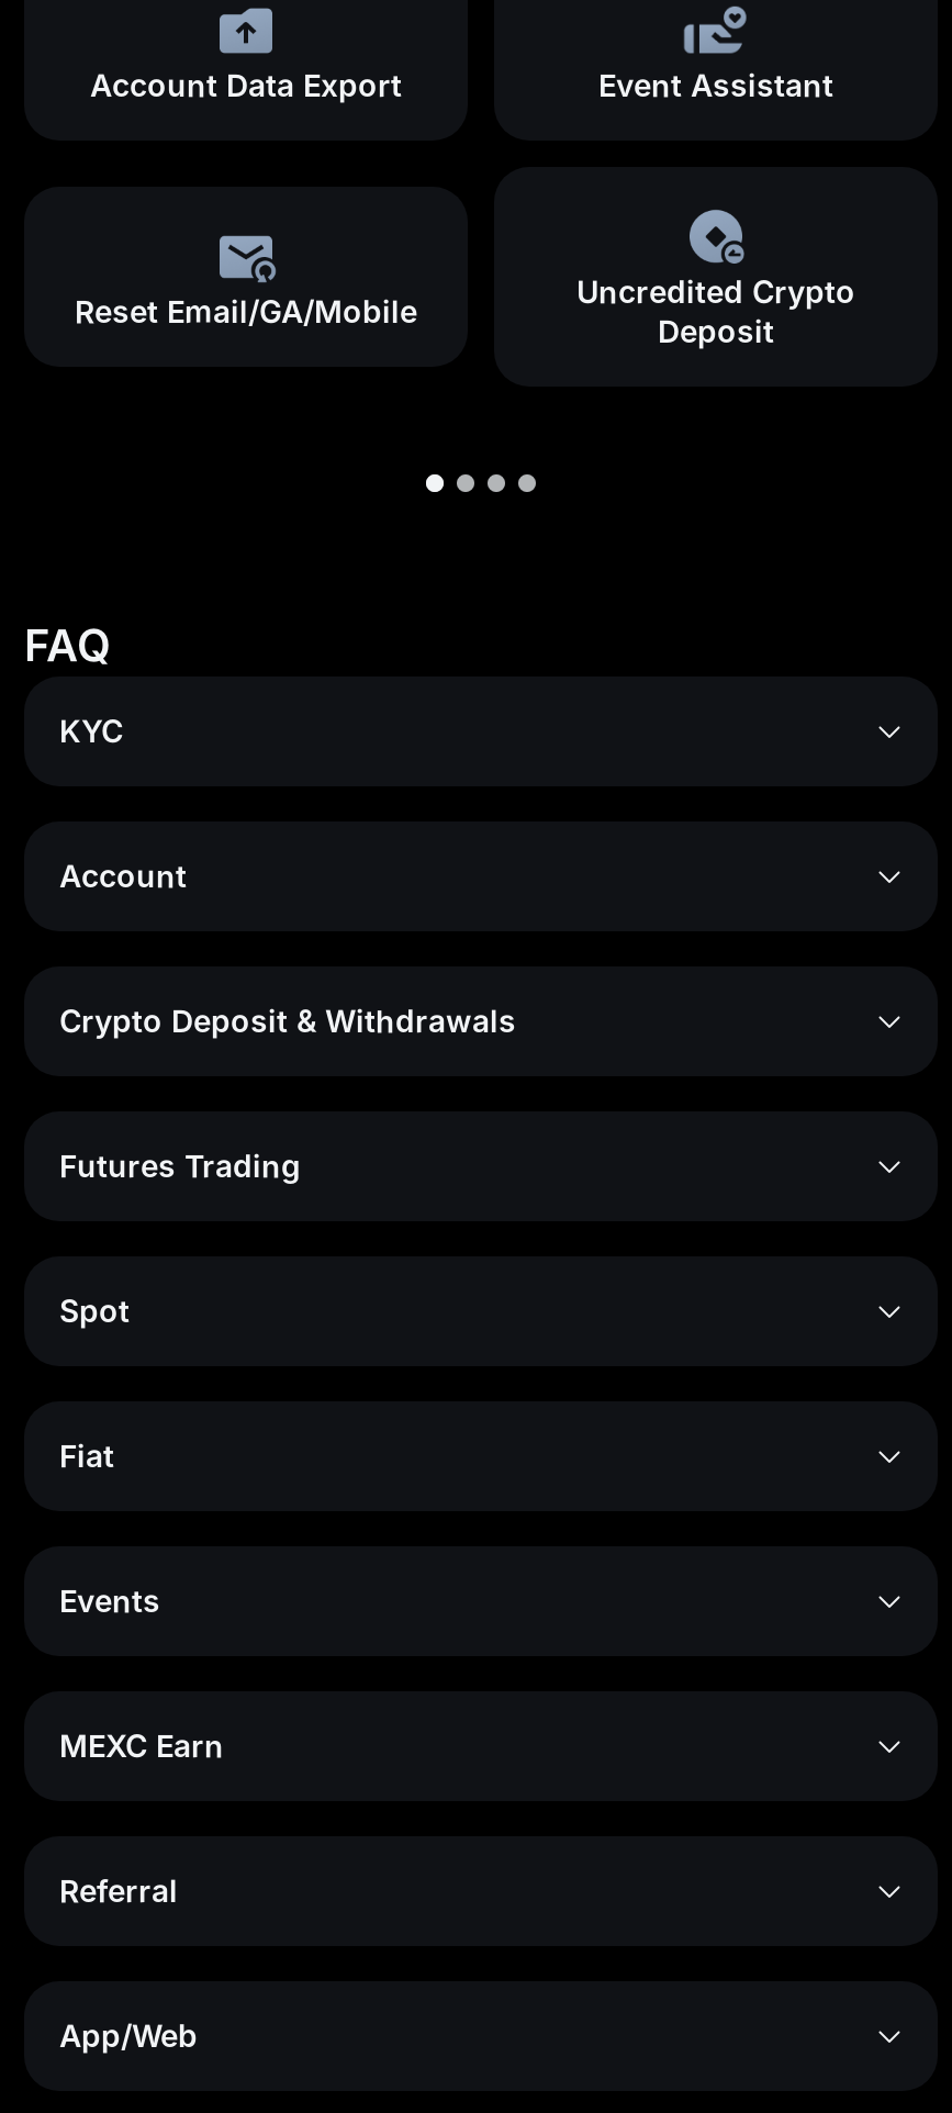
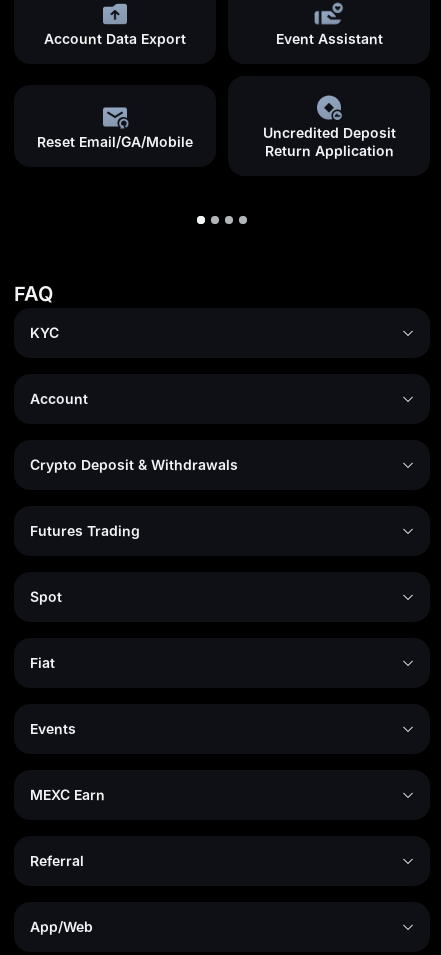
[576,272,855,349] Uncredited Crypto | Deposit -> [262,124,395,159] Uncredited Deposit | Return Application

